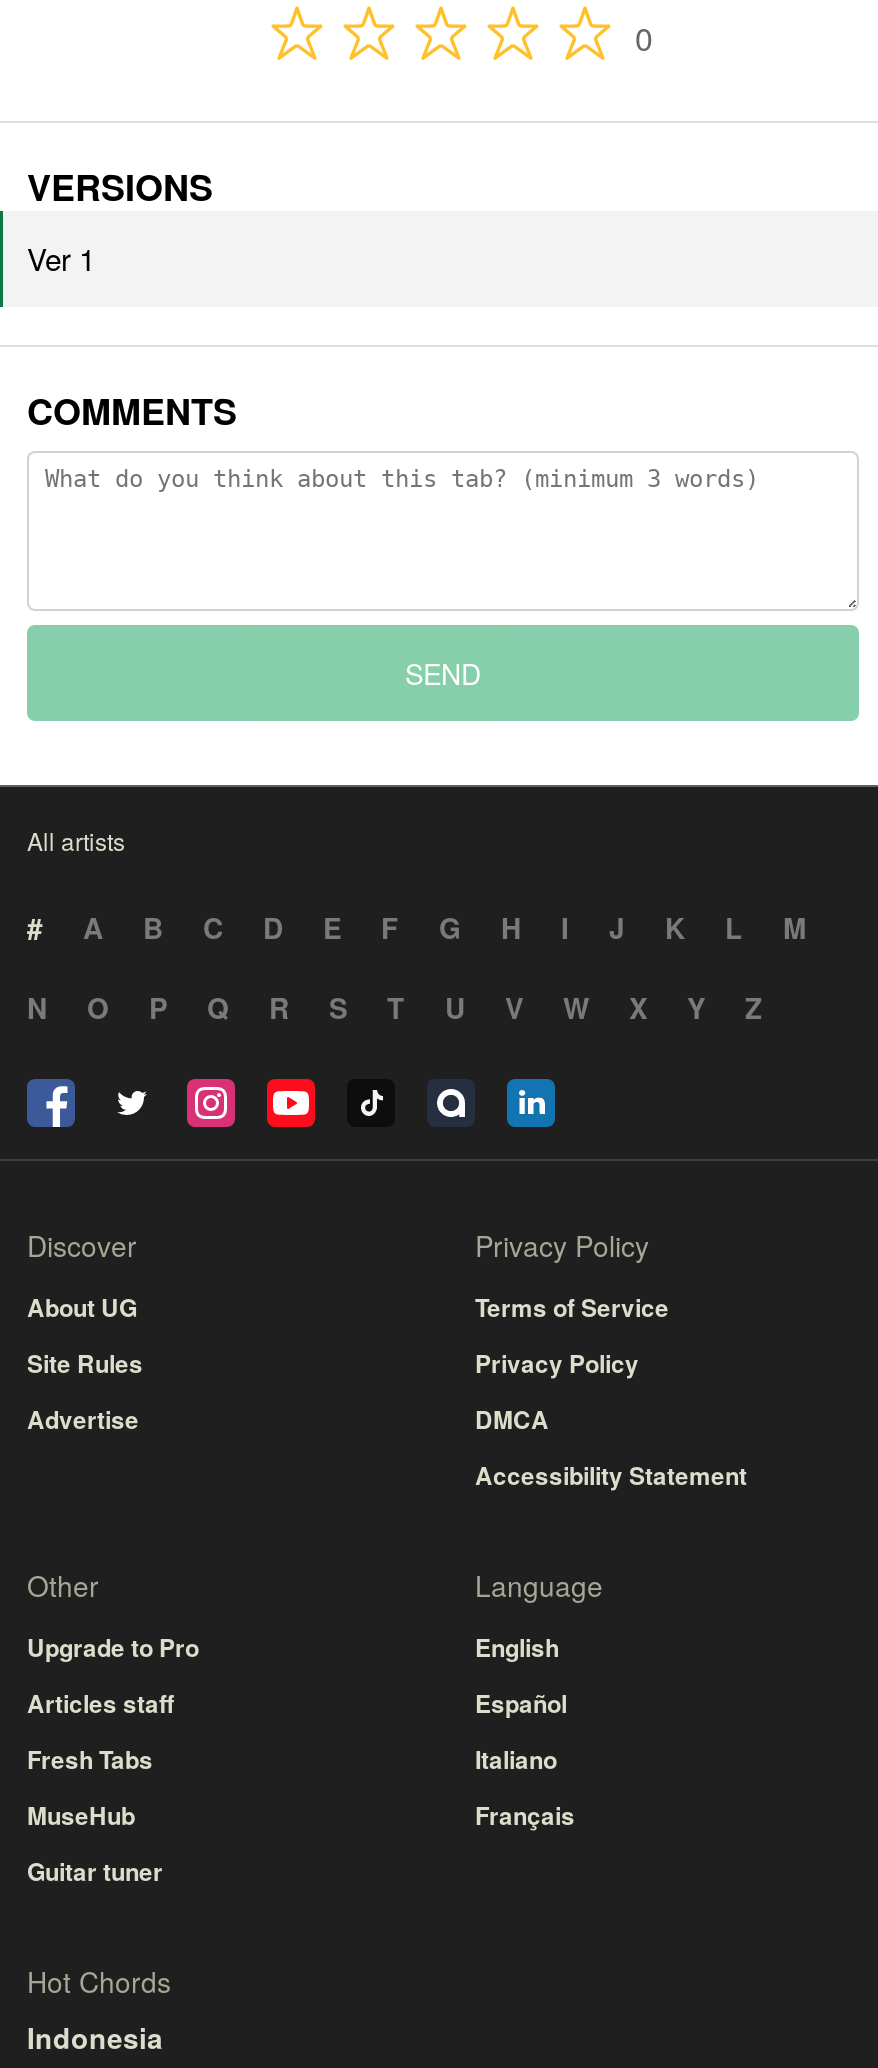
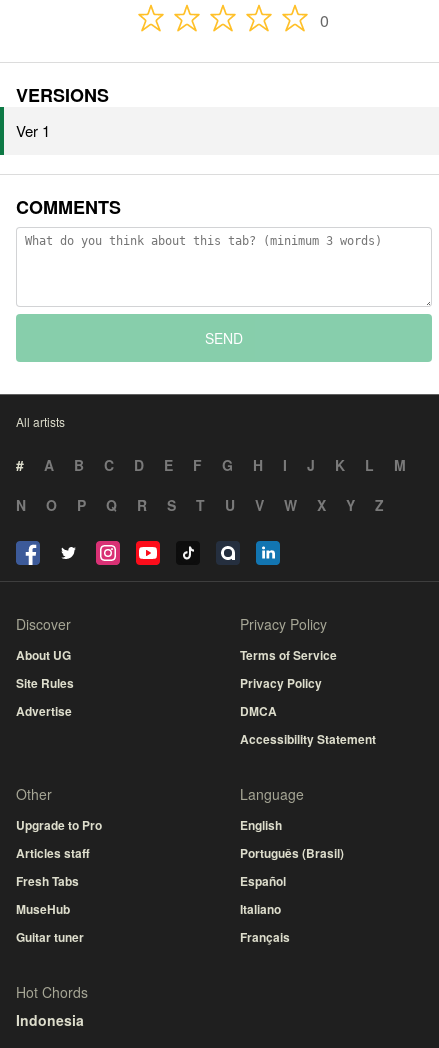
moved [475,1685,575,1833] -> [240,872,290,946]: Español | Italiano | Français
none -> [240,844,344,862] Português (Brasil)

